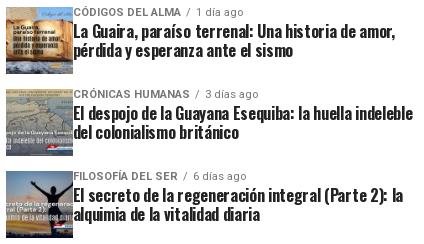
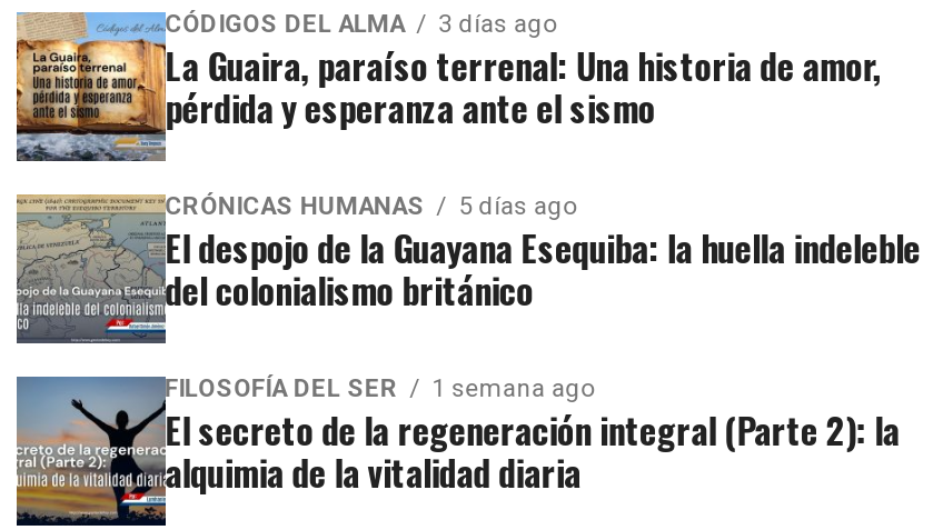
[73,6,243,19] CÓDIGOS DEL ALMA 1 día ago -> [165,10,556,39] CÓDIGOS DEL ALMA 3 días ago
[73,88,258,101] CRÓNICAS HUMANAS 3 días ago -> [165,192,576,221] CRÓNICAS HUMANAS 5 días ago
[73,170,246,183] FILOSOFÍA DEL SER 6 días ago -> [165,374,594,403] FILOSOFÍA DEL SER 1 semana ago

